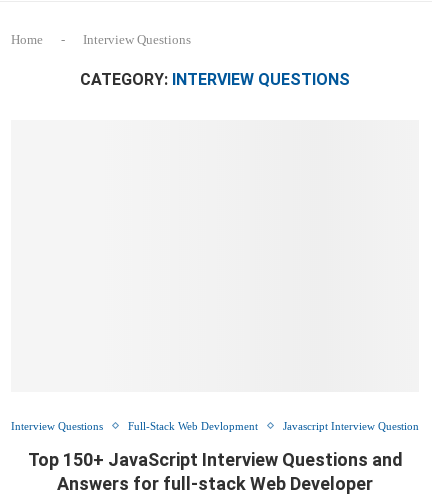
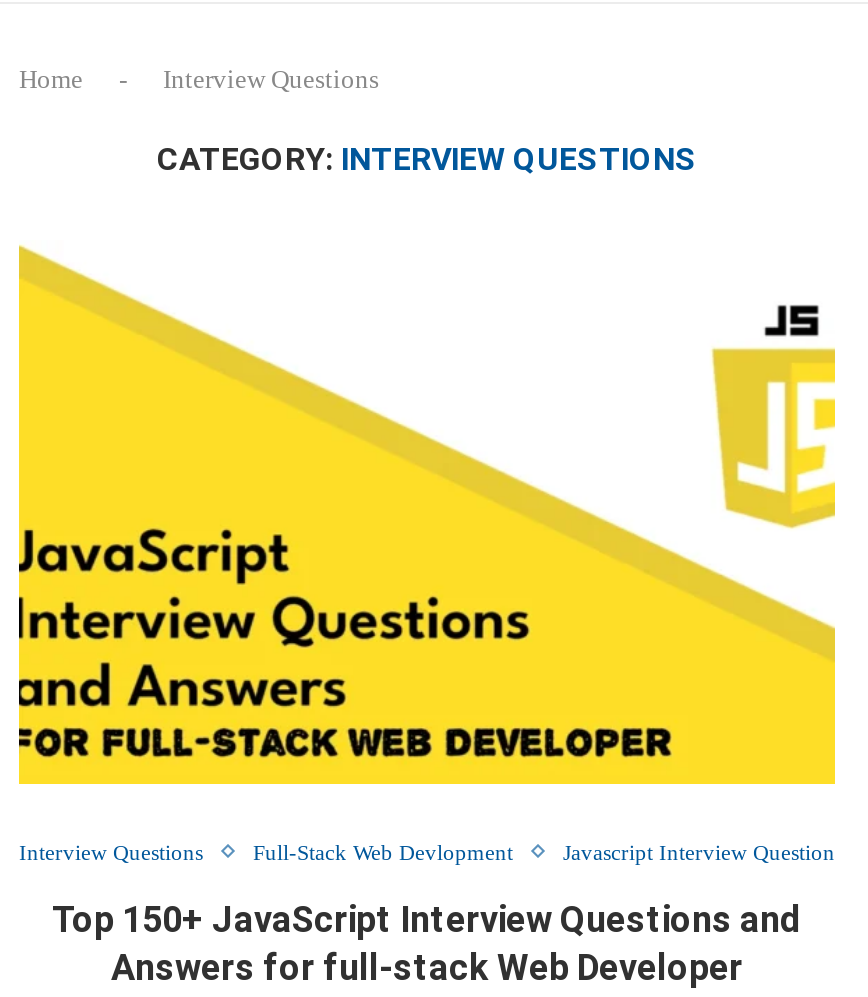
none -> [17,244,837,786] [image]

